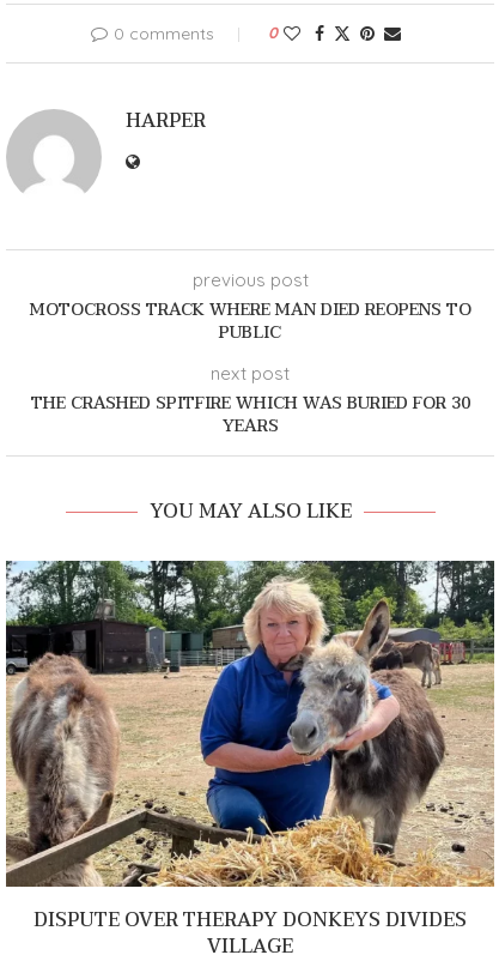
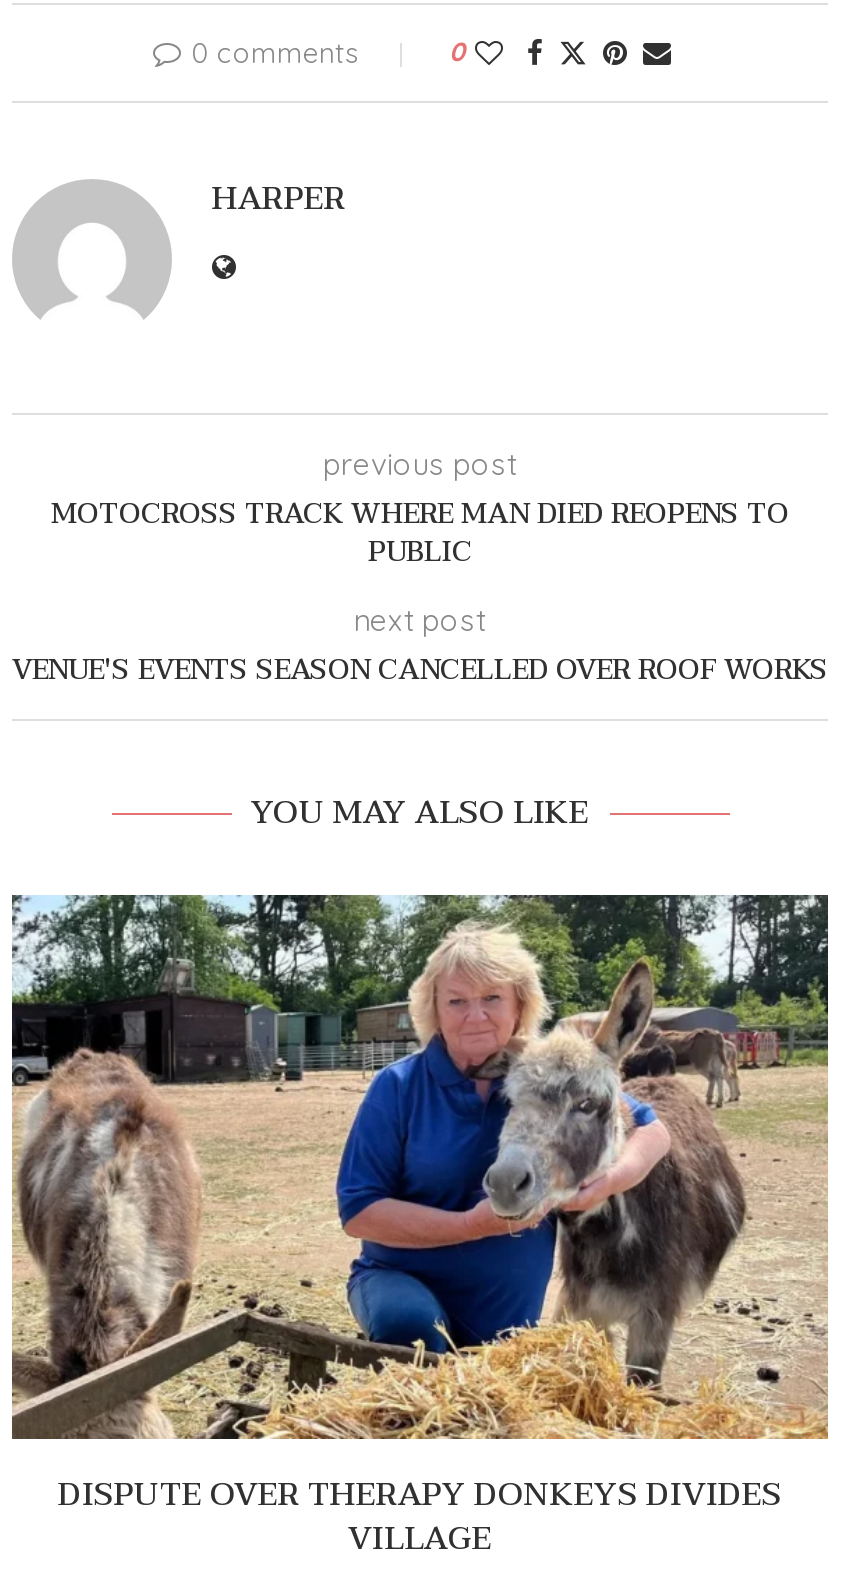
[31,390,470,440] THE CRASHED SPITFIRE WHICH WAS BURIED FOR 30 | YEARS -> [12,648,828,694] VENUE'S EVENTS SEASON CANCELLED OVER ROOF WORKS

